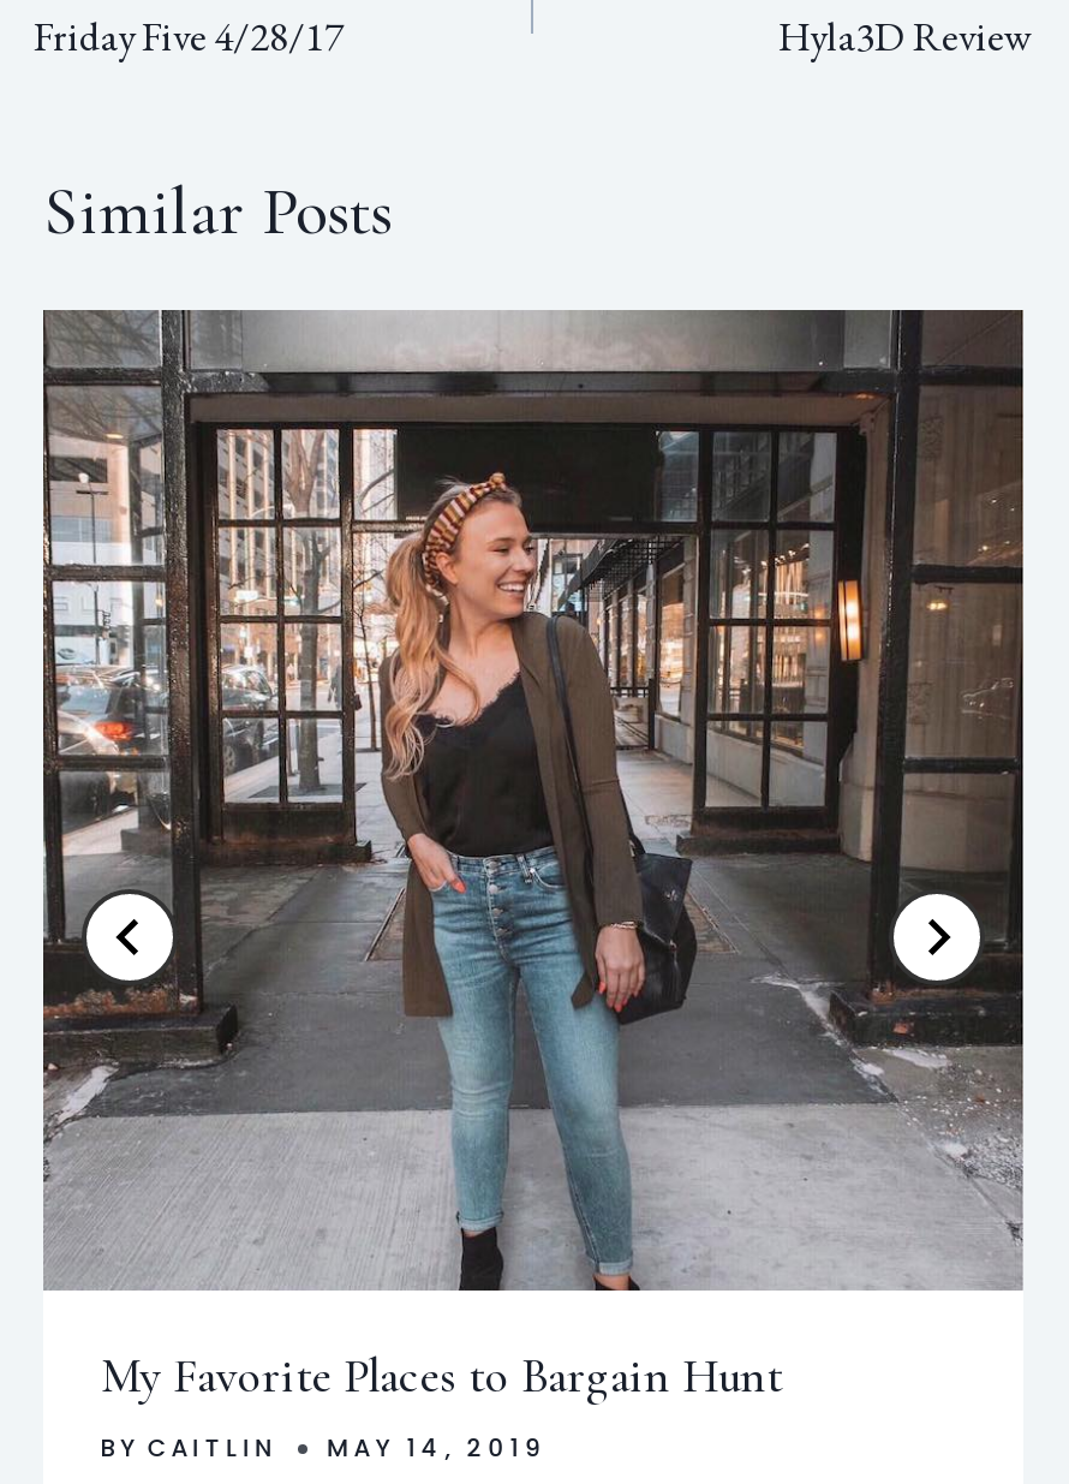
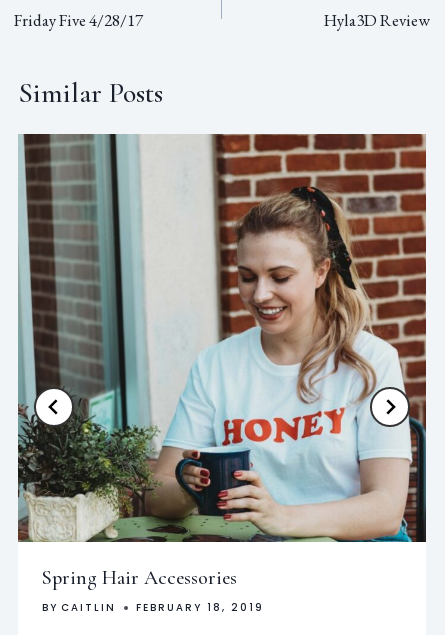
[41,310,1026,1405] [image] | My Favorite Places to Bargain Hunt -> [17,134,427,590] [image] | Spring Hair Accessories
[101,1429,546,1465] BY CAITLIN MAY 14, 2019 -> [42,600,264,615] BY CAITLIN FEBRUARY 18, 2019

